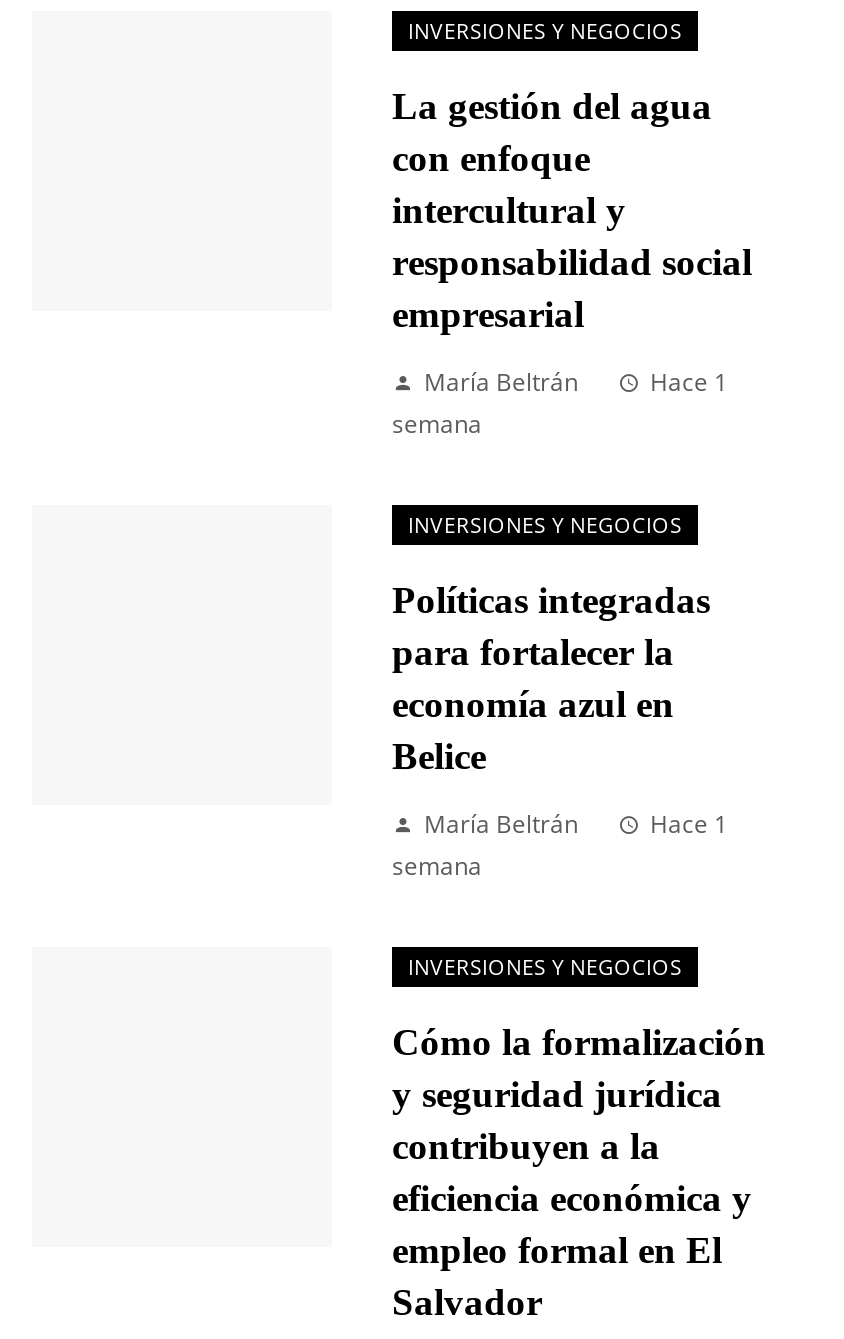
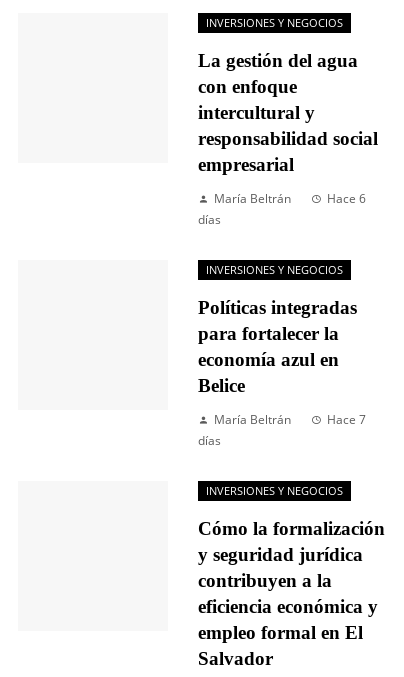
[392,365,728,441] Hace 1 | semana -> [198,190,366,228] Hace 6 | días
[392,807,728,883] Hace 1 | semana -> [198,411,366,449] Hace 7 | días

